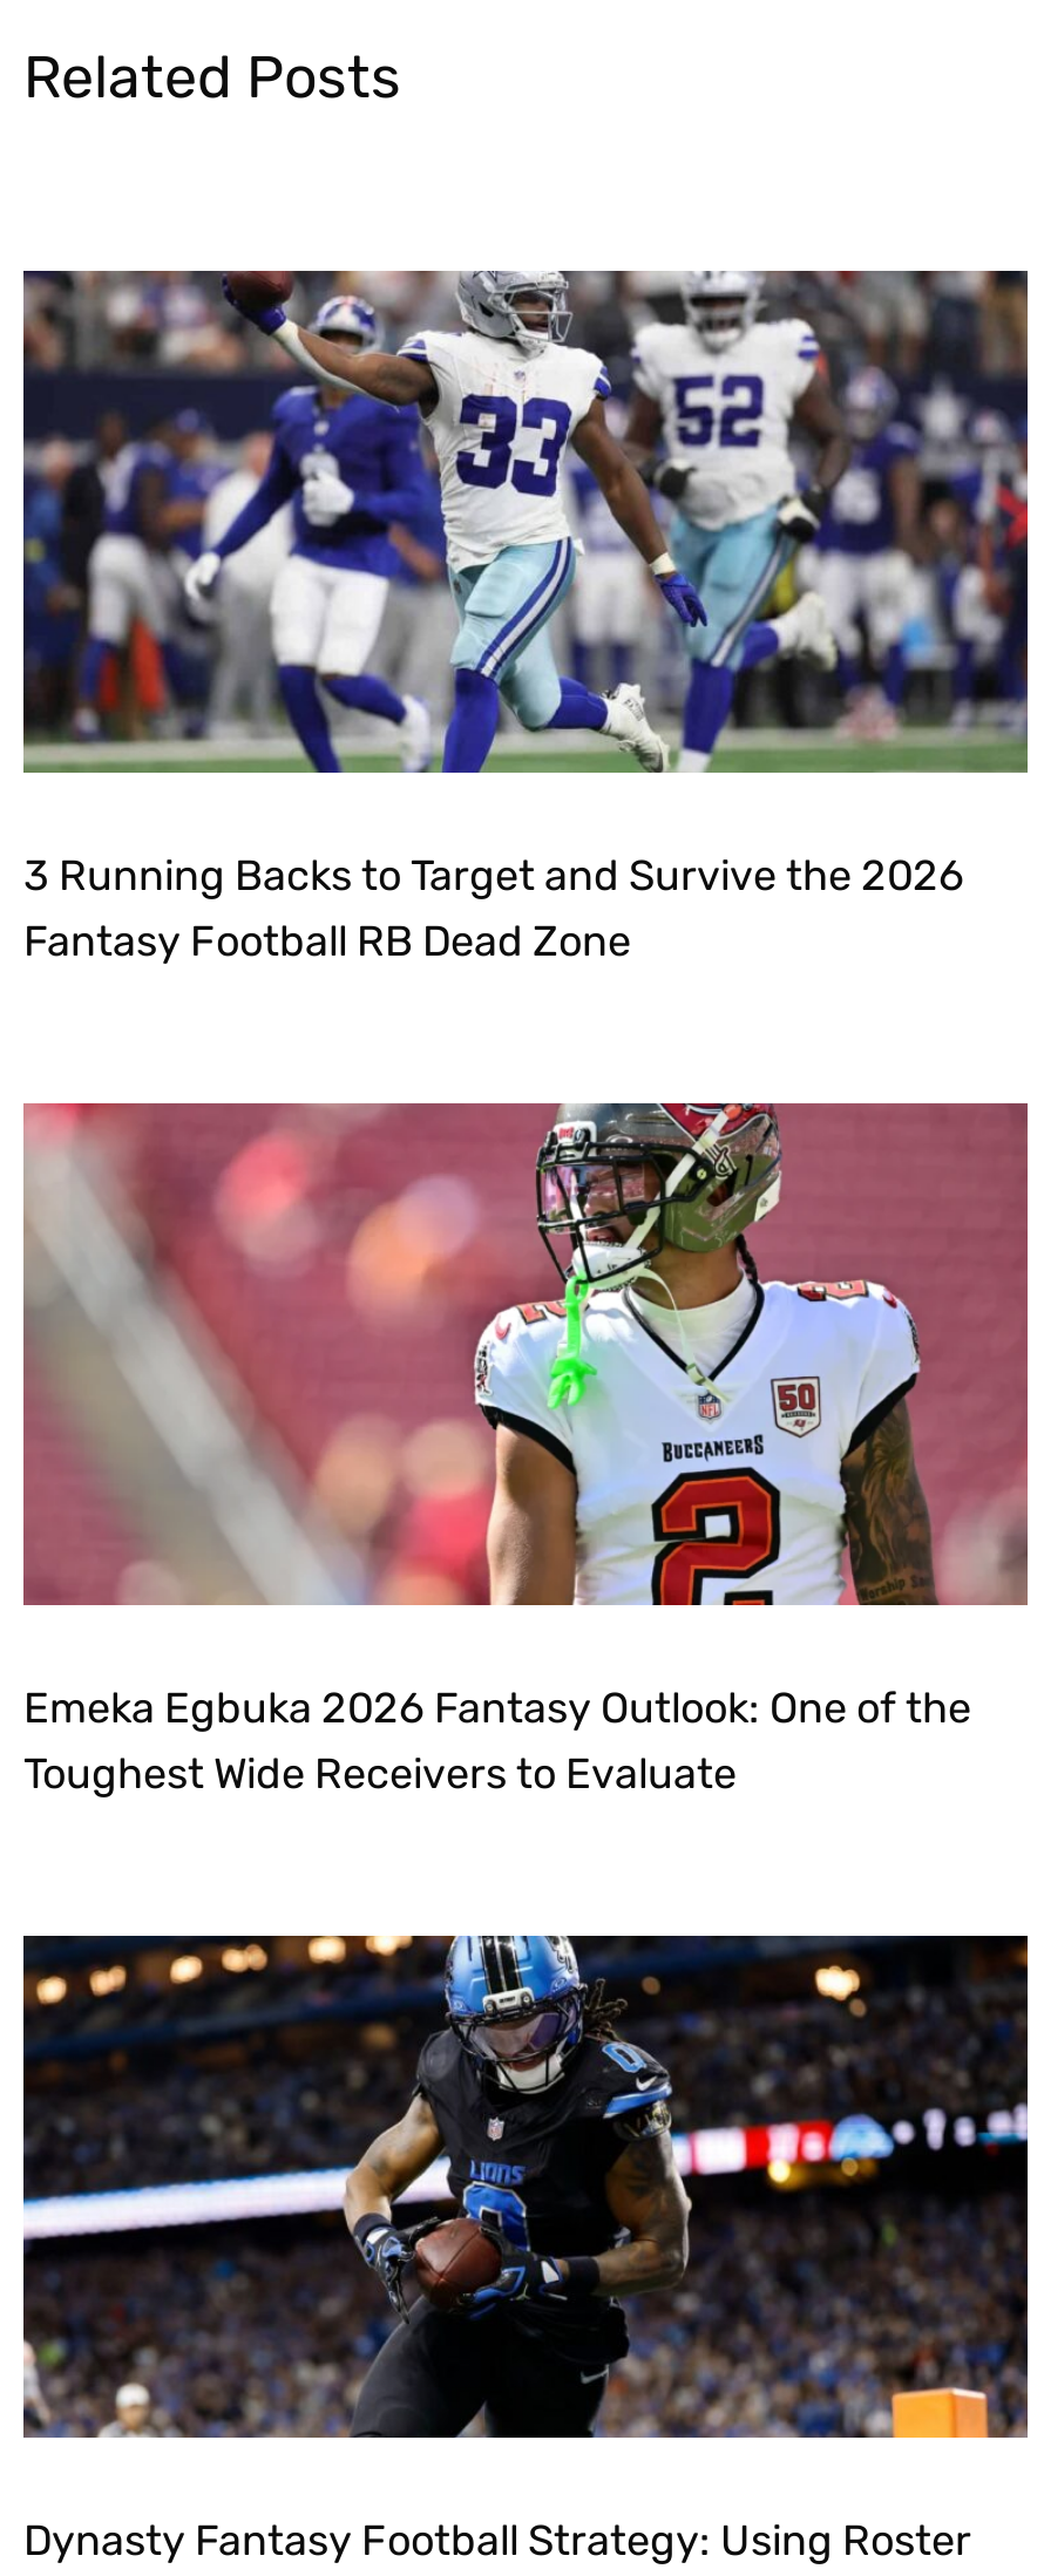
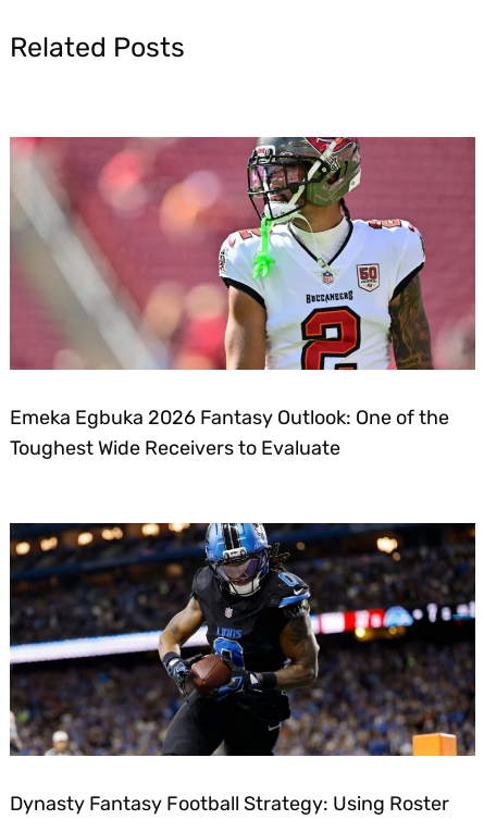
[21,269,1030,968] [image] | 3 Running Backs to Target and Survive the 2026 | Fantasy Football RB Dead Zone -> none

